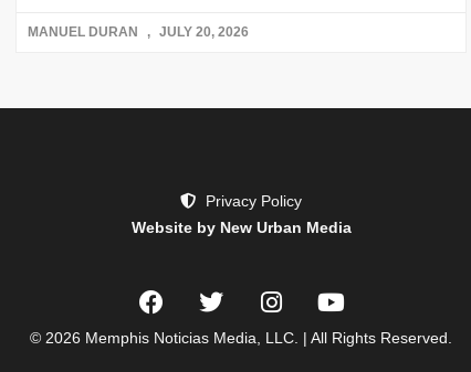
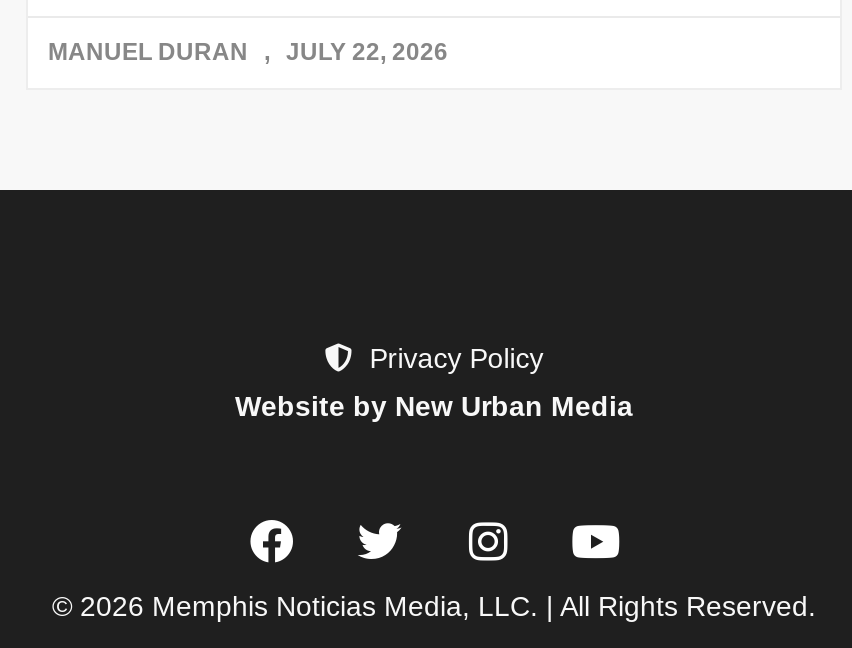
[28,24,249,39] MANUEL DURAN JULY 20, 2026 -> [48,37,448,65] MANUEL DURAN JULY 22, 2026

